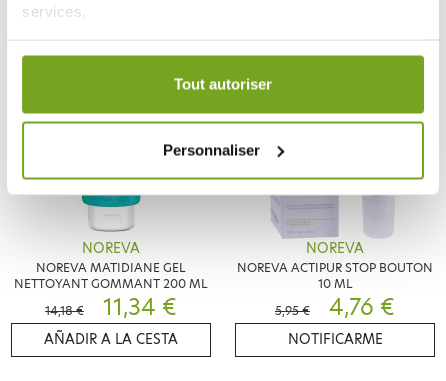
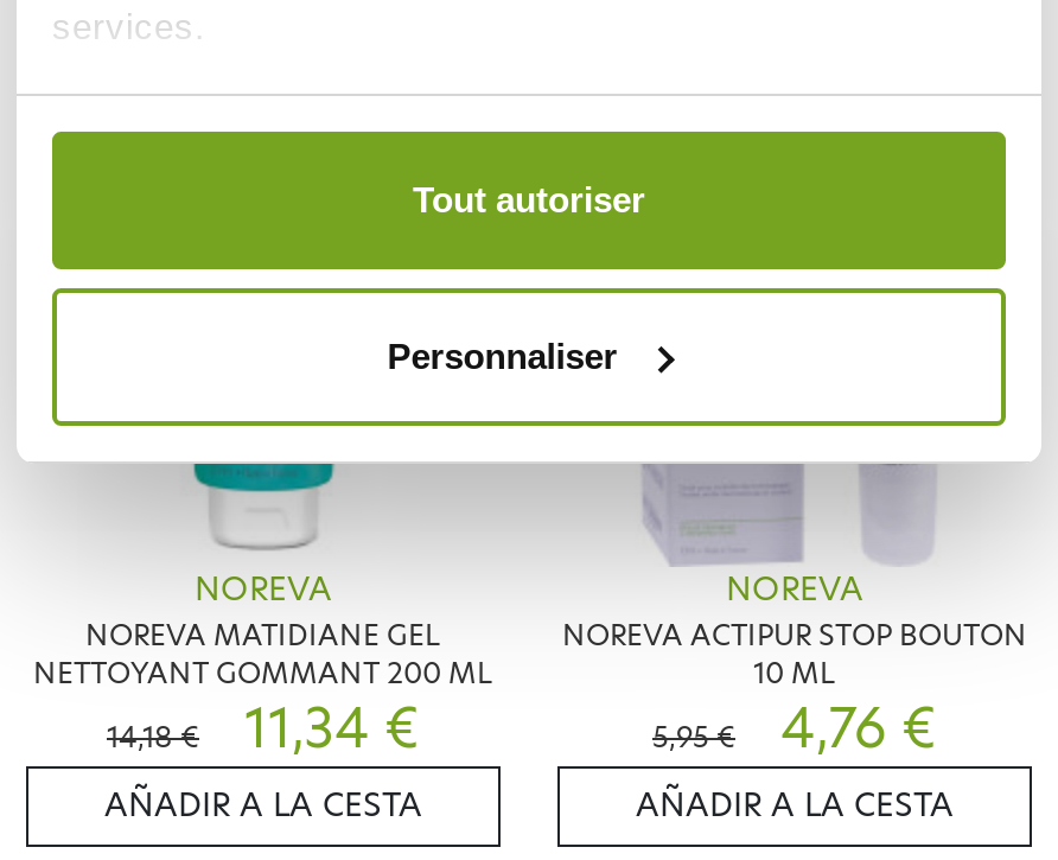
[287,330,382,349] NOTIFICARME -> [636,783,954,828] AÑADIR A LA CESTA

